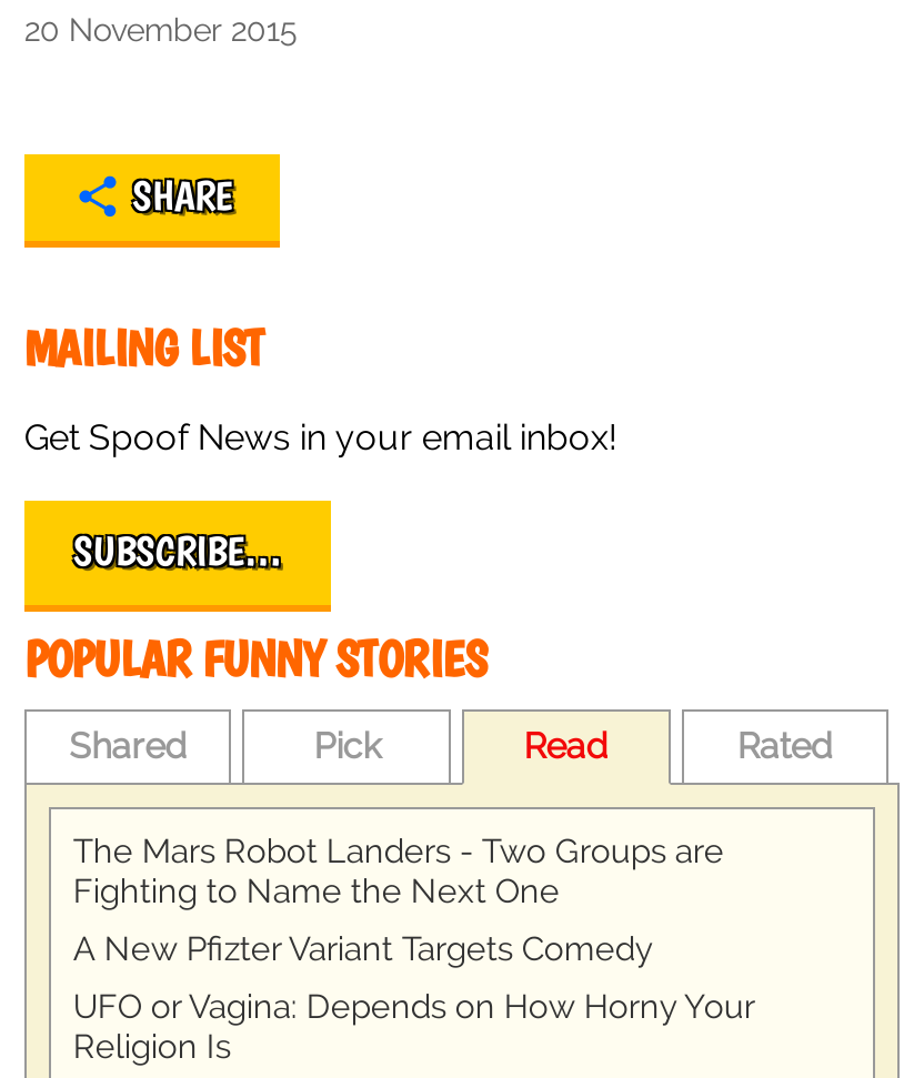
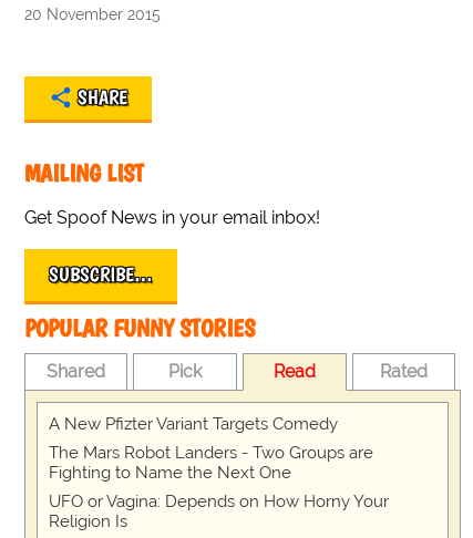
moved [73,830,724,910] -> [49,443,373,483]: The Mars Robot Landers - Two Groups are | Fighting to Name the Next One
moved [73,928,653,968] -> [49,414,338,434]: A New Pfizter Variant Targets Comedy

